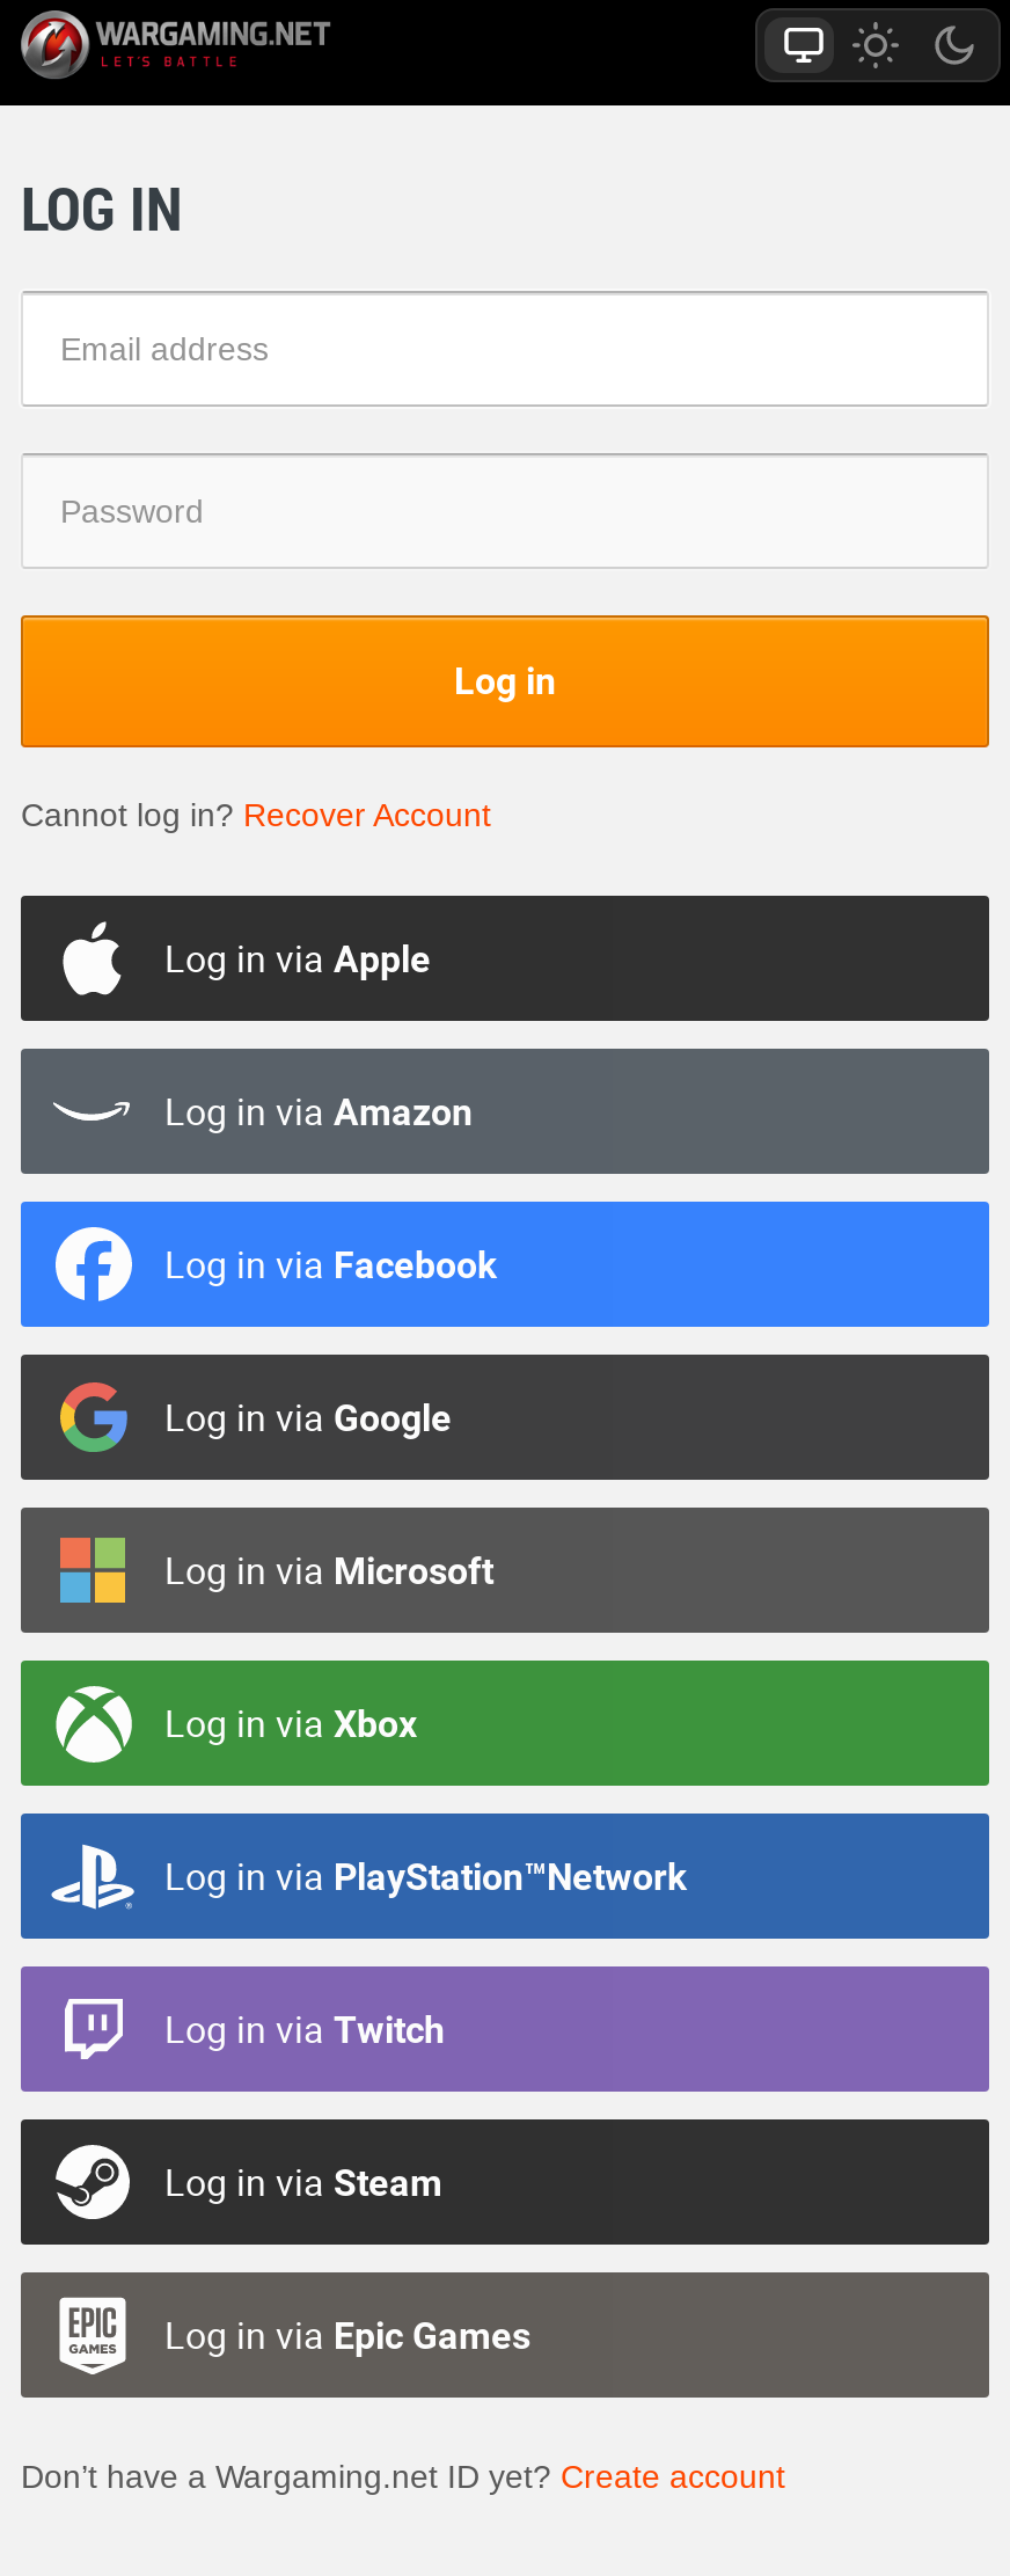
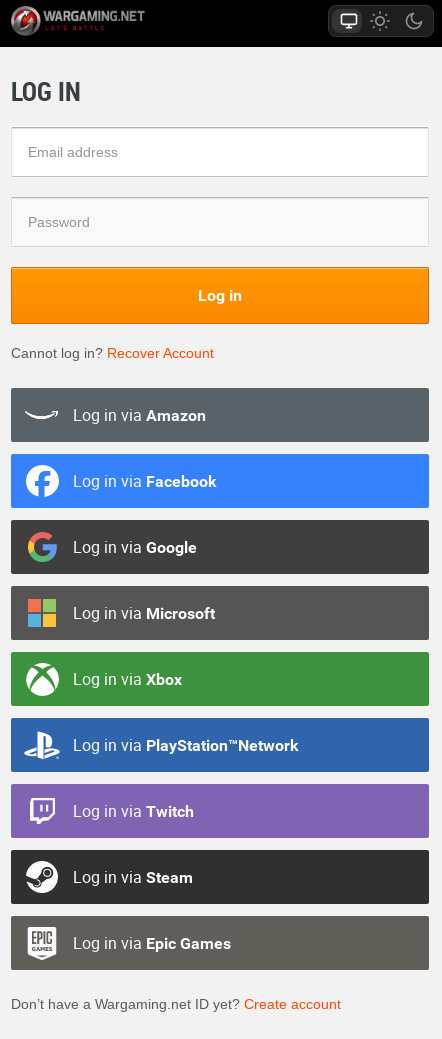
[164,932,431,983] Log in via Apple -> none

